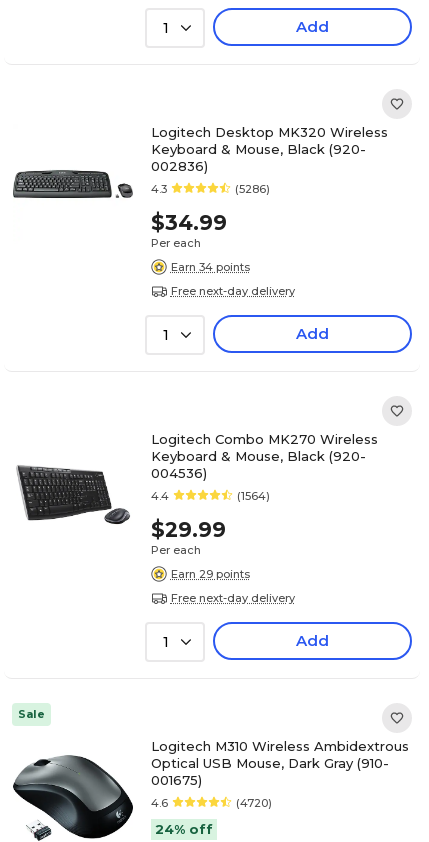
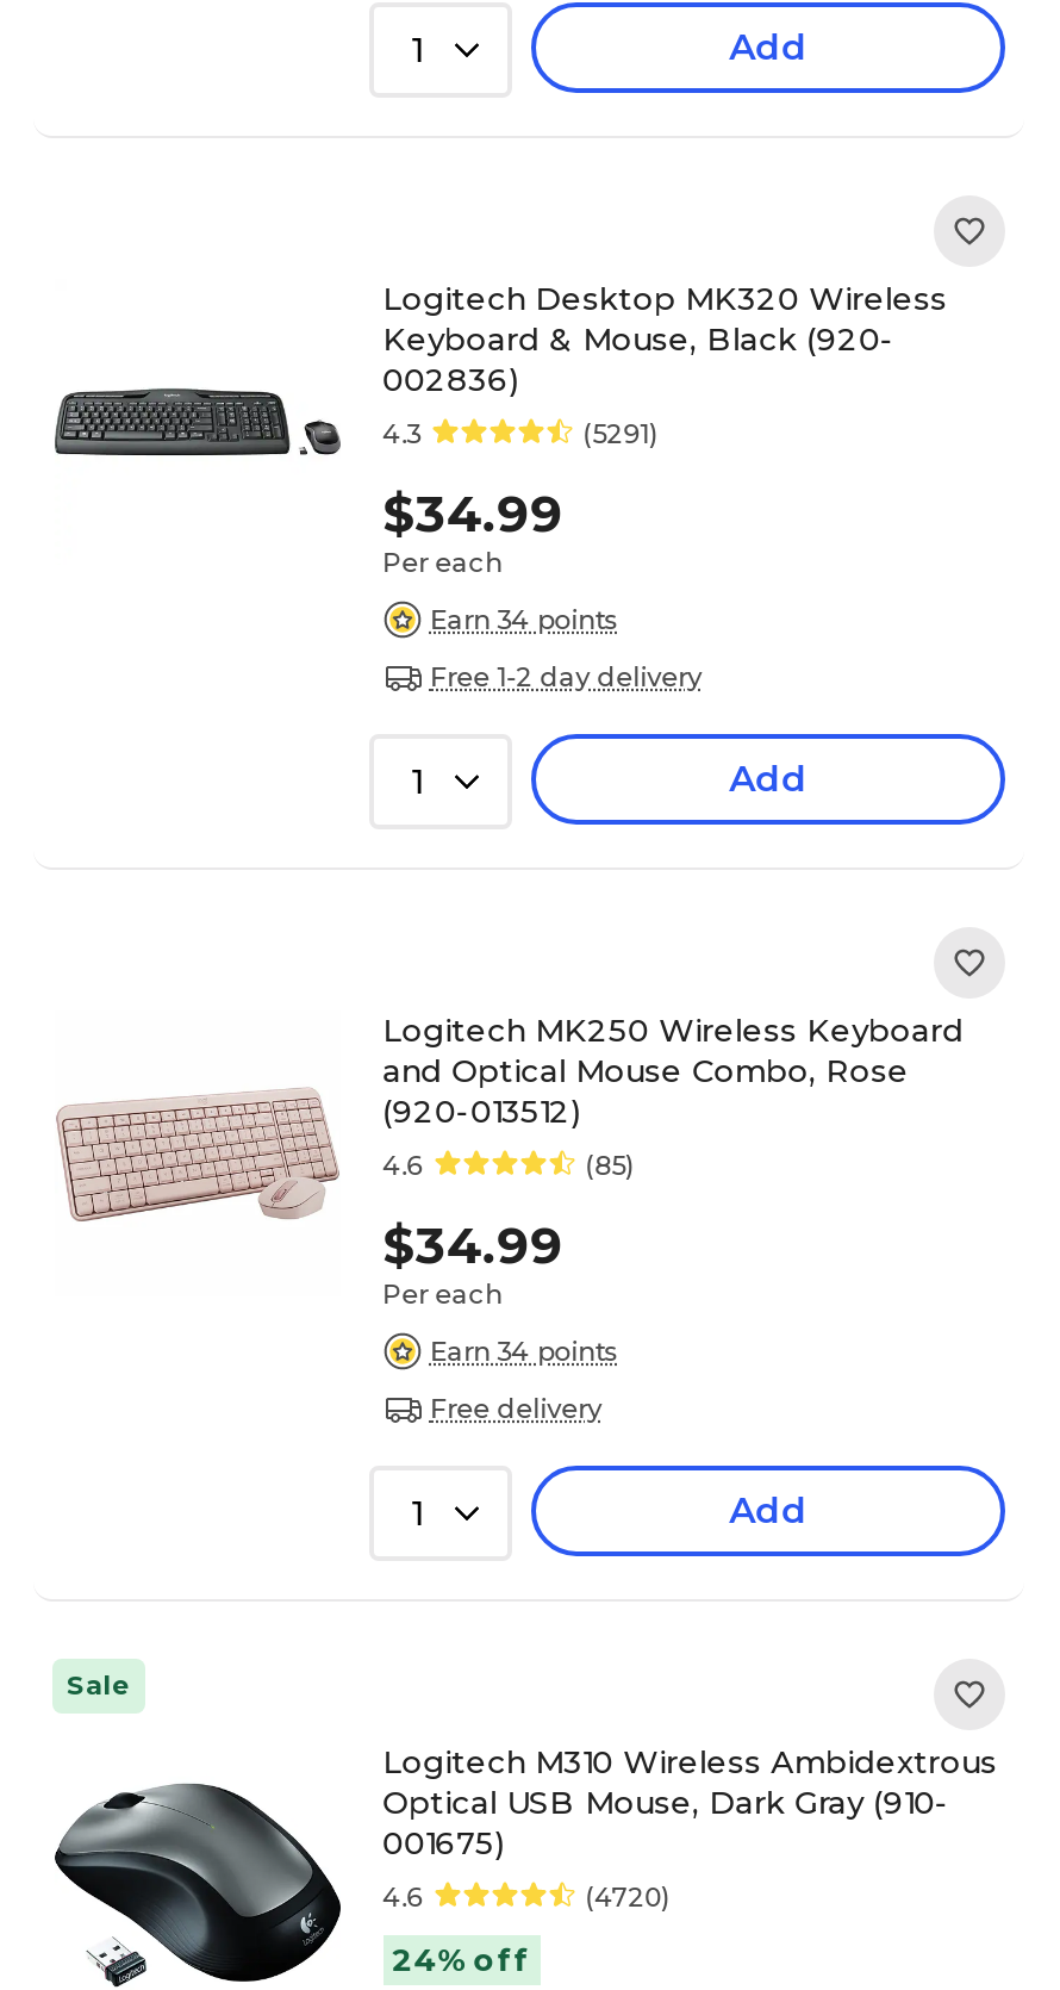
[235,182,270,196] (5286) -> [583,417,659,450] (5291)
[171,283,295,297] Free next-day delivery -> [430,659,702,692] Free 1-2 day delivery
[14,431,378,525] [image] | Logitech Combo MK270 Wireless | Keyboard & Mouse, Black (920- | 004536) -> [55,1010,964,1232] [image] | Logitech MK250 Wireless Keyboard | and Optical Mouse Combo, Rose | (920-013512)
[151,489,270,503] 4.4 | (1564) -> [383,1149,635,1182] 4.6 | (85)
[151,517,226,542] $29.99 -> [383,1215,564,1275] $34.99
[171,566,250,580] Earn 29 points -> [430,1333,619,1367] Earn 34 points
[171,590,295,604] Free next-day delivery -> [430,1391,602,1424] Free delivery

